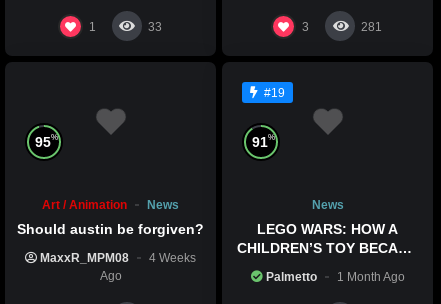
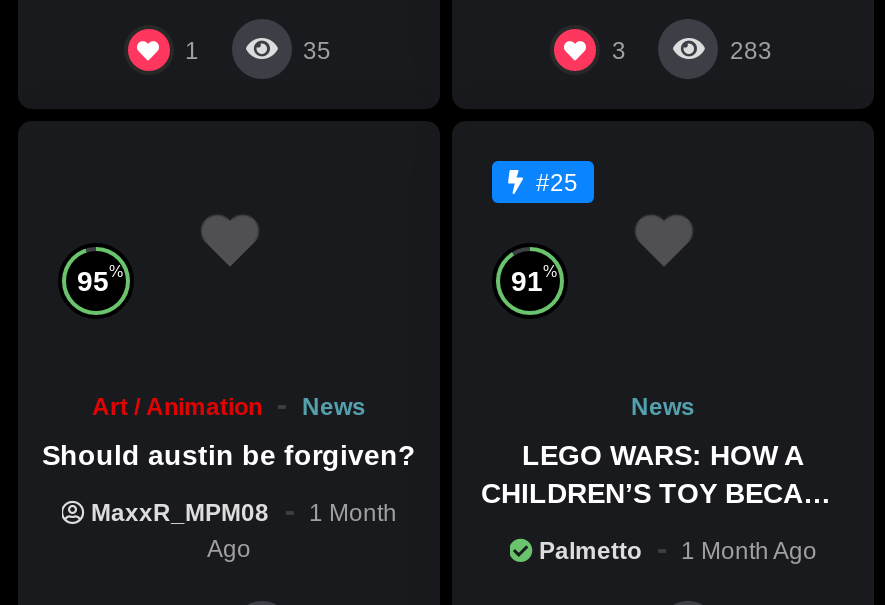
[147,20,161,34] 33 -> [303,37,331,65] 35
[361,20,382,34] 281 -> [730,37,772,65] 283
[264,86,285,100] #19 -> [536,169,578,197] #25
[40,251,196,265] MaxxR_MPM08 4 Weeks -> [91,499,397,527] MaxxR_MPM08 1 Month

